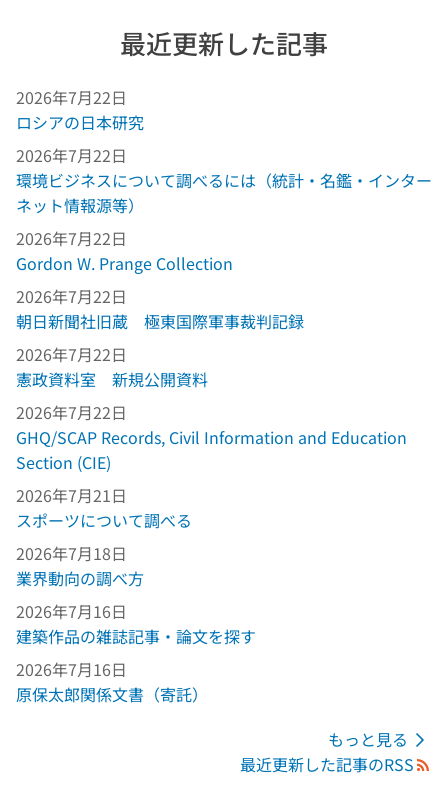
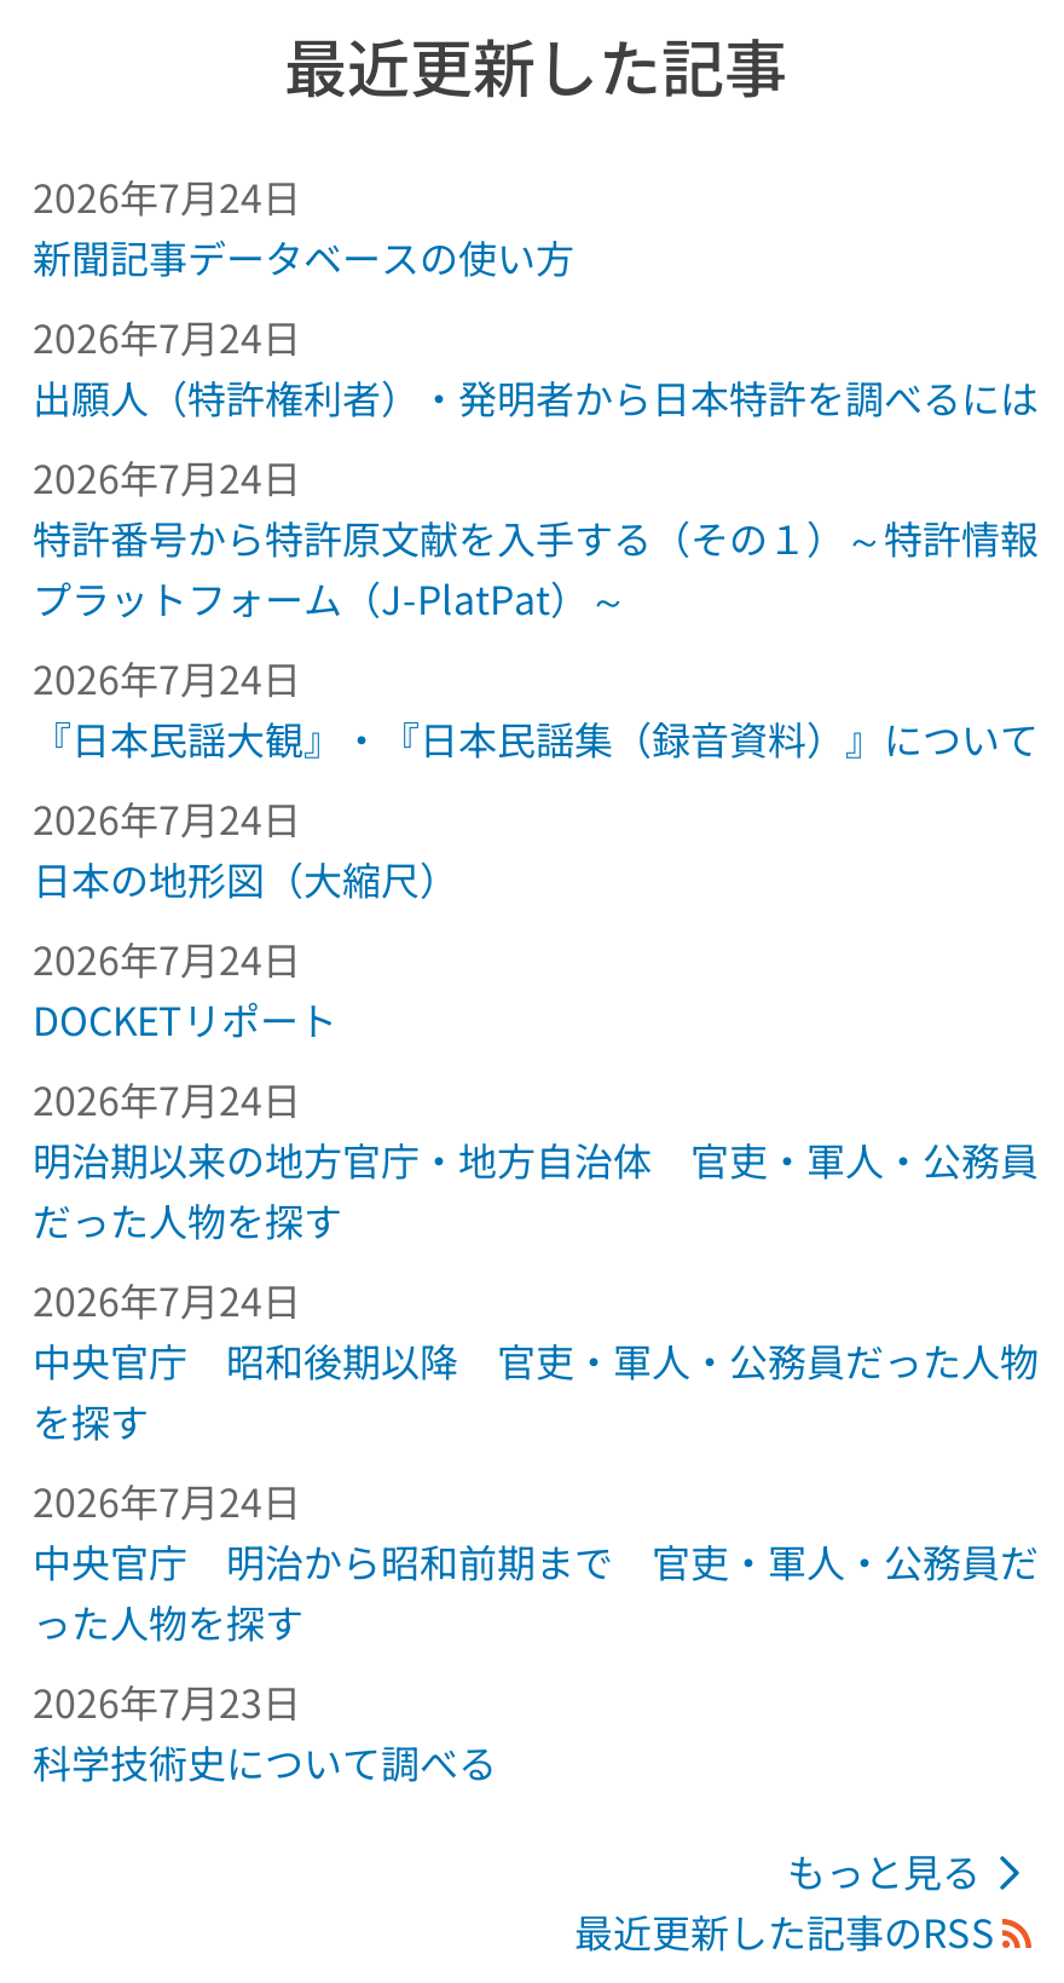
[16,85,432,706] 2026年7月22日 | ロシアの日本研究 | 2026年7月22日 | 環境ビジネスについて調べるには（統計・名鑑・インター | ネット情報源等） | 2026年7月22日 | Gordon W. Prange Collection | 2026年7月22日 | 朝日新聞社旧蔵 極東国際軍事裁判記録 | 2026年7月22日 | 憲政資料室 新規公開資料 | 2026年7月22日 | GHQ/SCAP Records, Civil Information and Education | Section (CIE) | 2026年7月21日 | スポーツについて調べる | 2026年7月18日 | 業界動向の調べ方 | 2026年7月16日 | 建築作品の雑誌記事・論文を探す | 2026年7月16日 | 原保太郎関係文書（寄託） -> [33,168,1039,1791] 2026年7月24日 | 新聞記事データベースの使い方 | 2026年7月24日 | 出願人（特許権利者）・発明者から日本特許を調べるには | 2026年7月24日 | 特許番号から特許原文献を入手する（その１）～特許情報 | プラットフォーム（J-PlatPat）～ | 2026年7月24日 | 『日本民謡大観』・『日本民謡集（録音資料）』について | 2026年7月24日 | 日本の地形図（大縮尺） | 2026年7月24日 | DOCKETリポート | 2026年7月24日 | 明治期以来の地方官庁・地方自治体 官吏・軍人・公務員 | だった人物を探す | 2026年7月24日 | 中央官庁 昭和後期以降 官吏・軍人・公務員だった人物 | を探す | 2026年7月24日 | 中央官庁 明治から昭和前期まで 官吏・軍人・公務員だ | った人物を探す | 2026年7月23日 | 科学技術史について調べる

